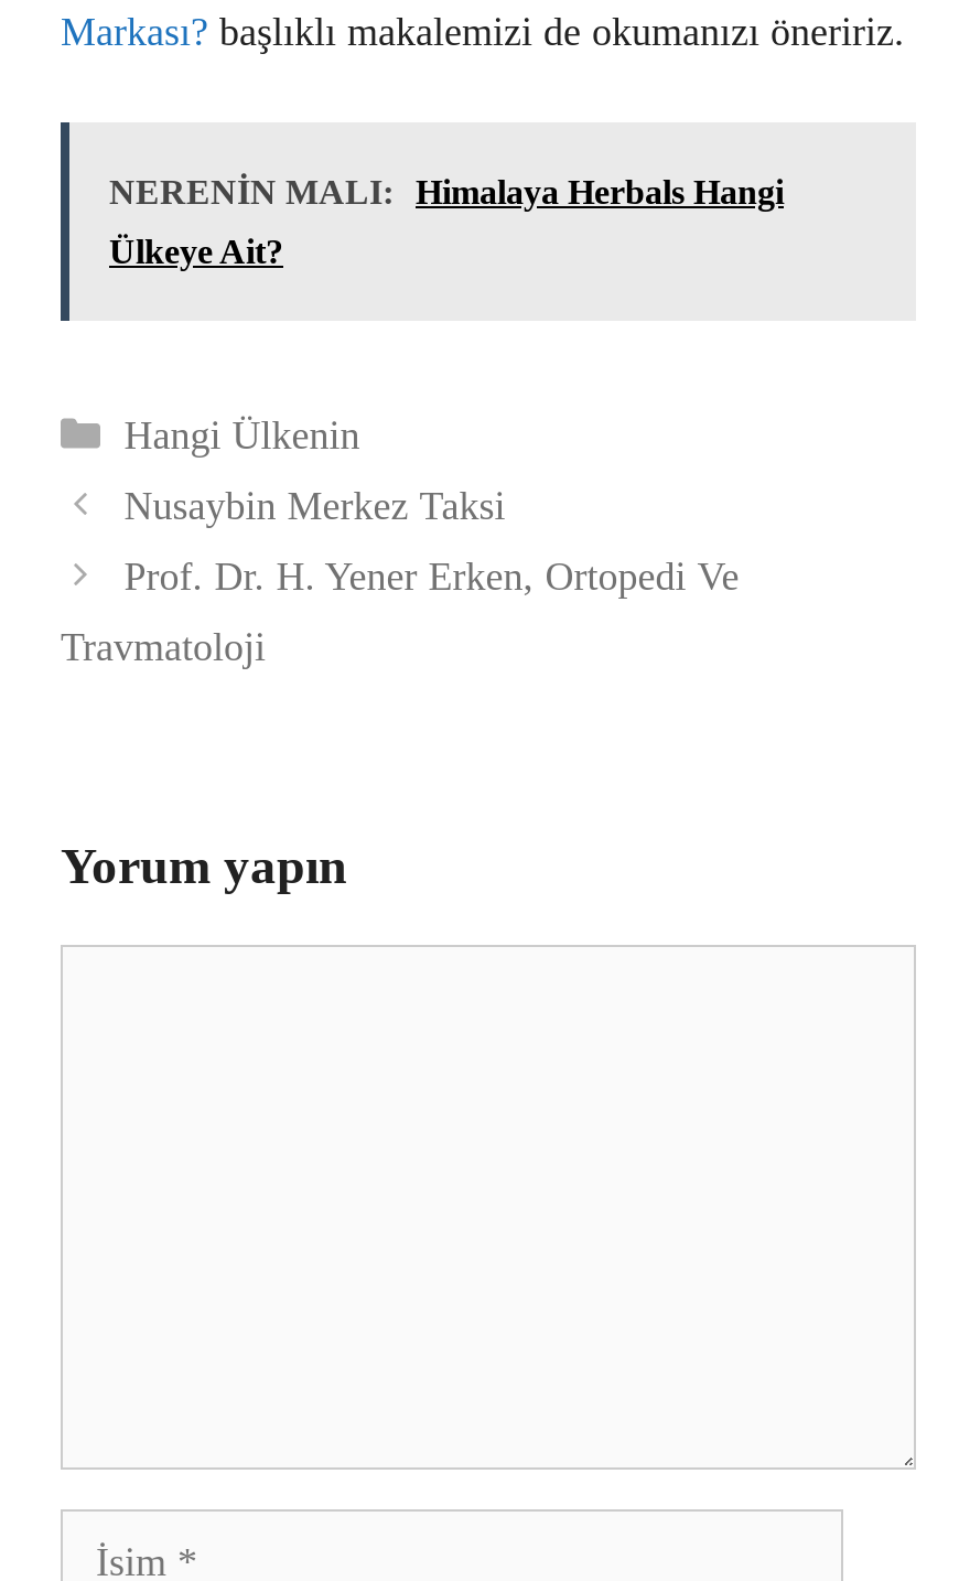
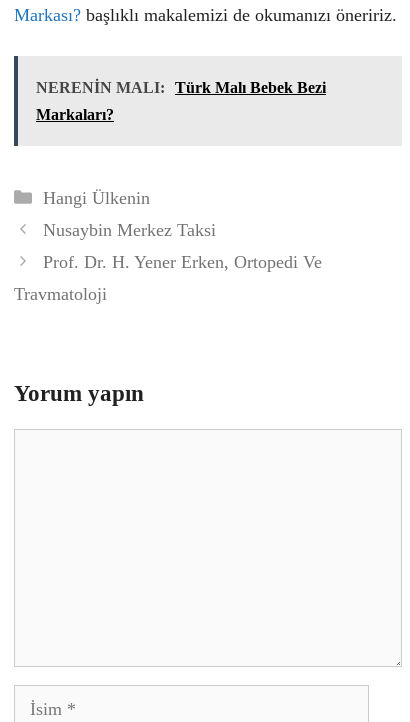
[109,173,784,211] NERENİN MALI: Himalaya Herbals Hangi -> [36,79,326,96] NERENİN MALI: Türk Malı Bebek Bezi
[109,233,283,270] Ülkeye Ait? -> [36,106,114,123] Markaları?

